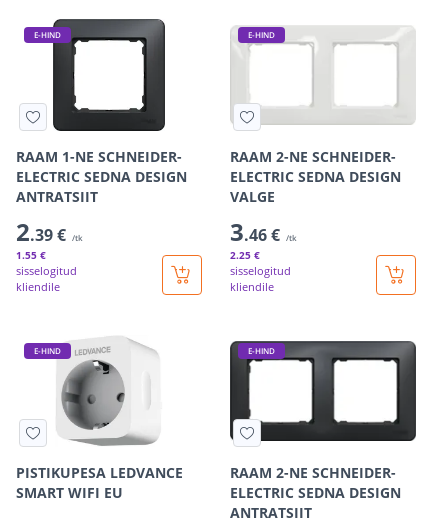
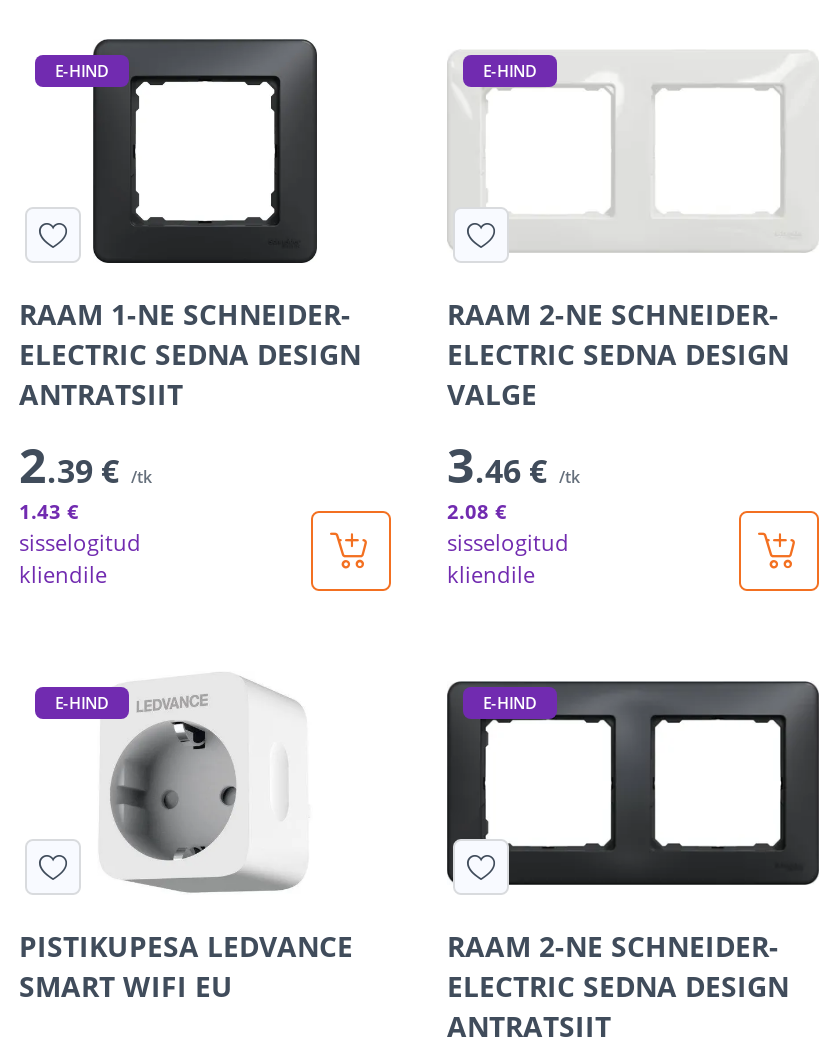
[16,248,46,262] 1.55 € -> [19,497,79,525] 1.43 €
[230,248,260,262] 2.25 € -> [447,497,507,525] 2.08 €

